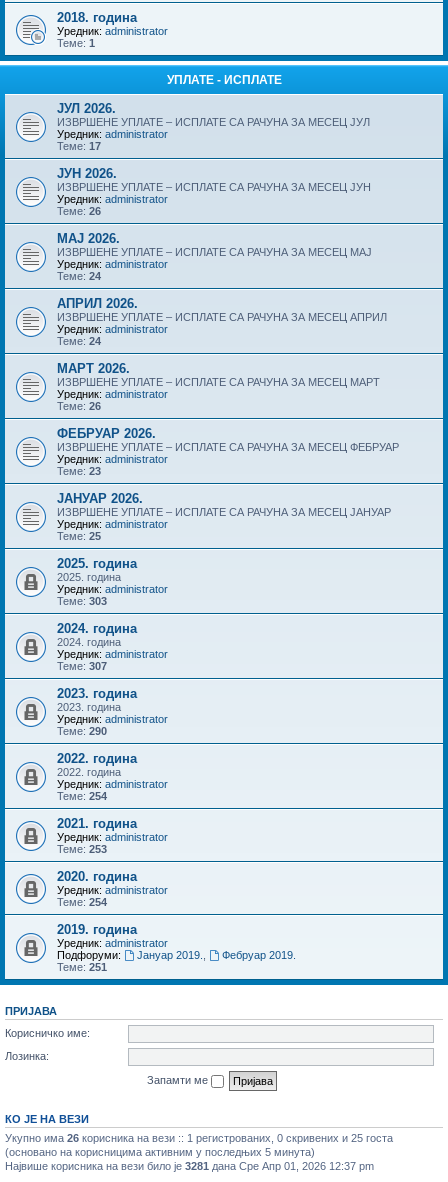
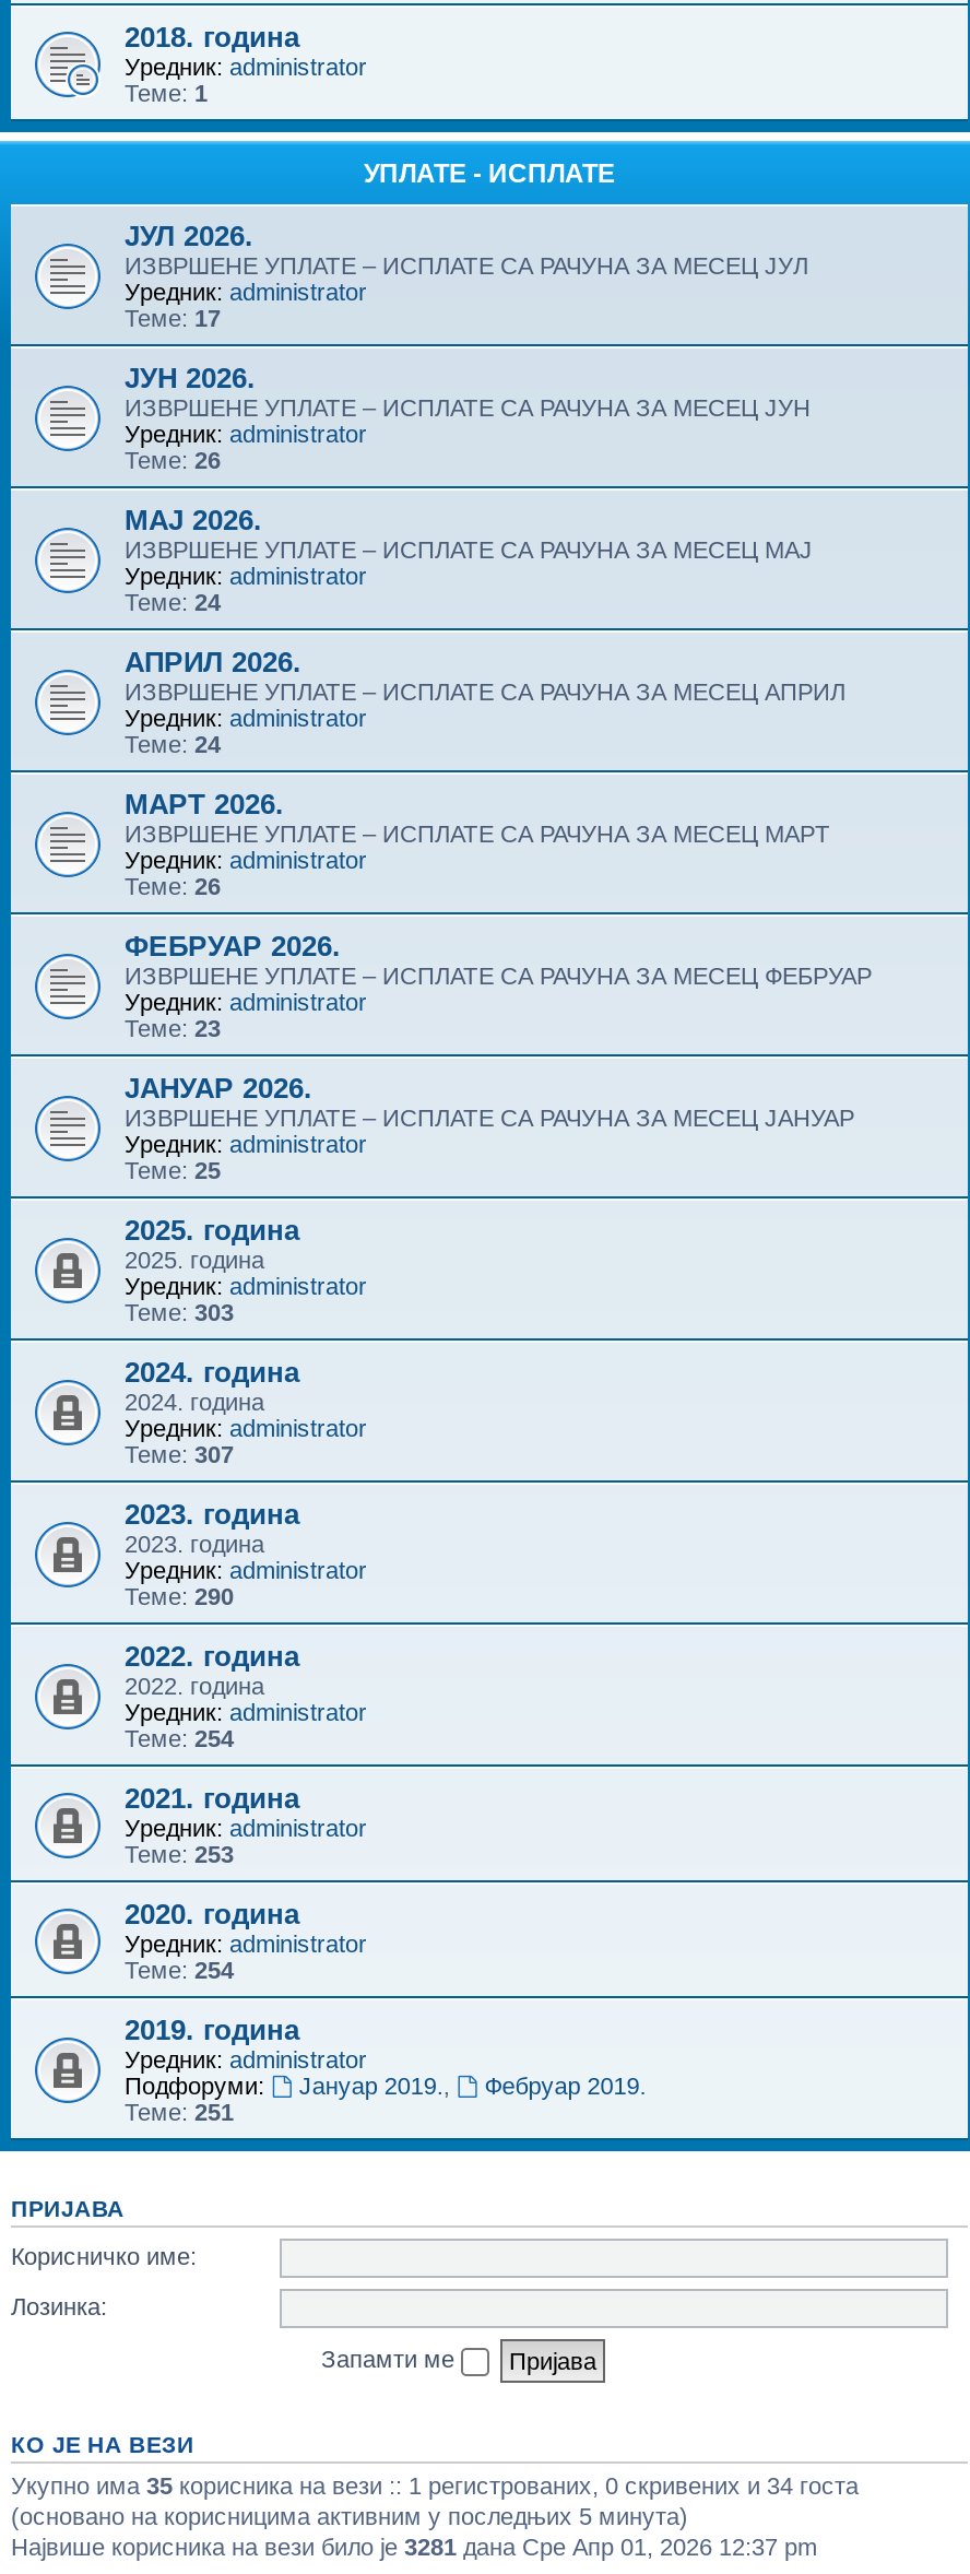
[5,1131,393,1143] Укупно има 26 корисника на вези :: 1 регистрованих, 0 скривених и 25 госта -> [11,2471,859,2498] Укупно има 35 корисника на вези :: 1 регистрованих, 0 скривених и 34 госта

